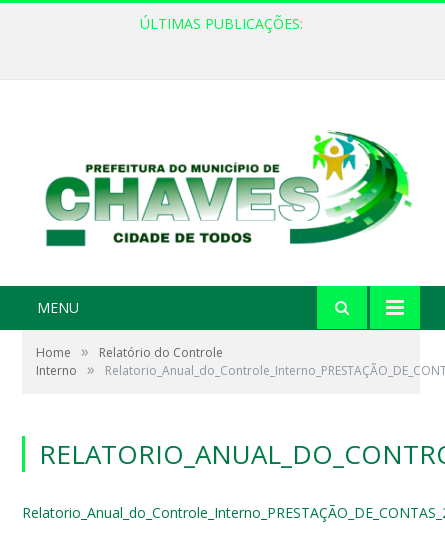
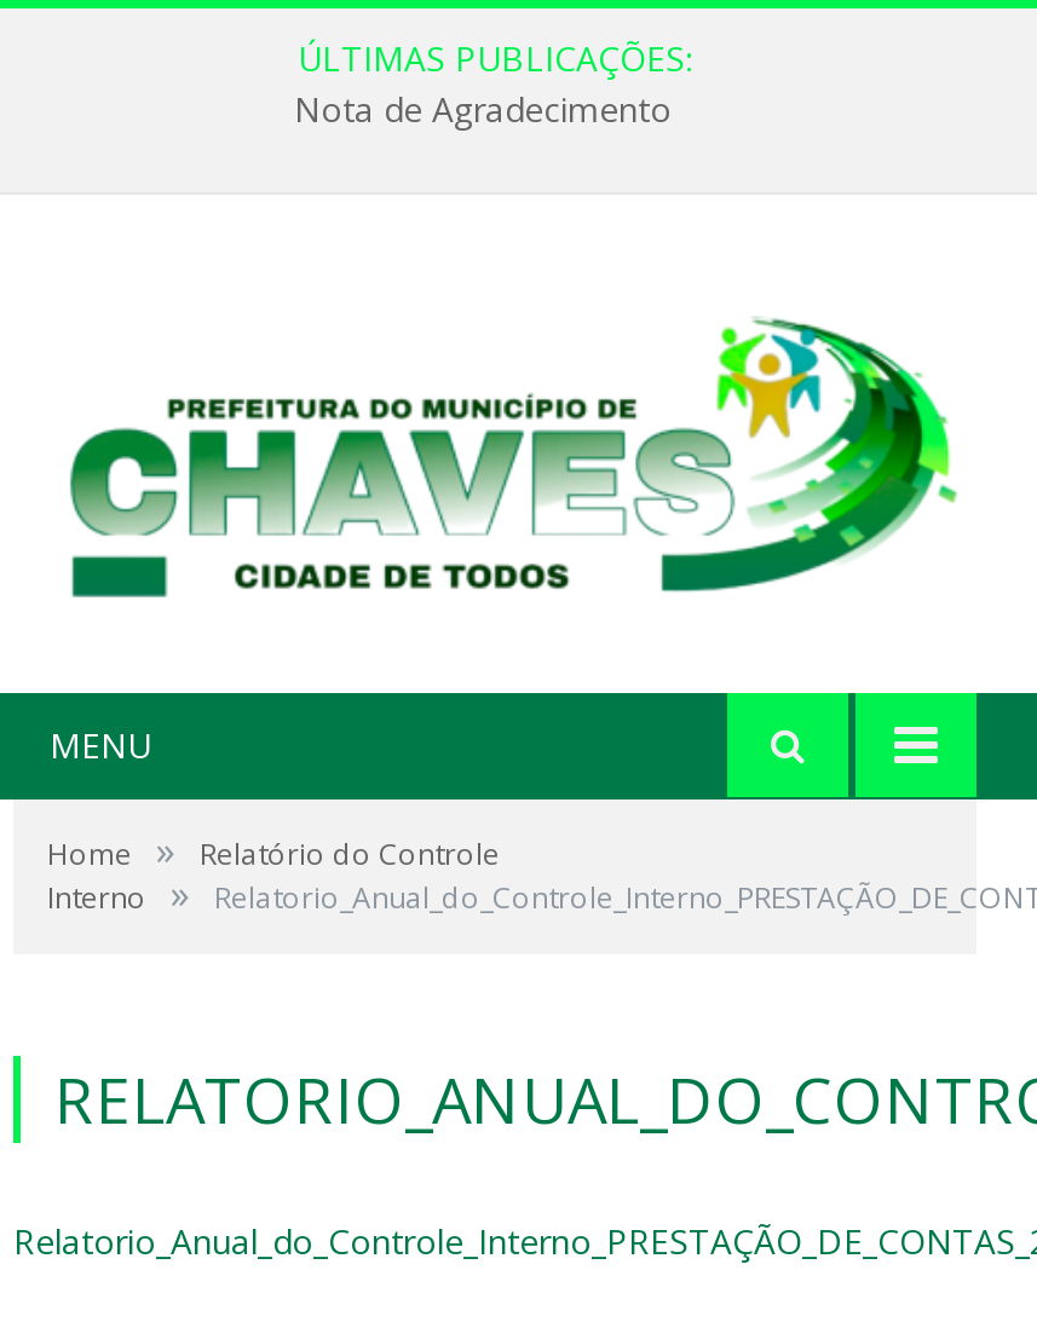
none -> [294,86,672,132] Nota de Agradecimento

